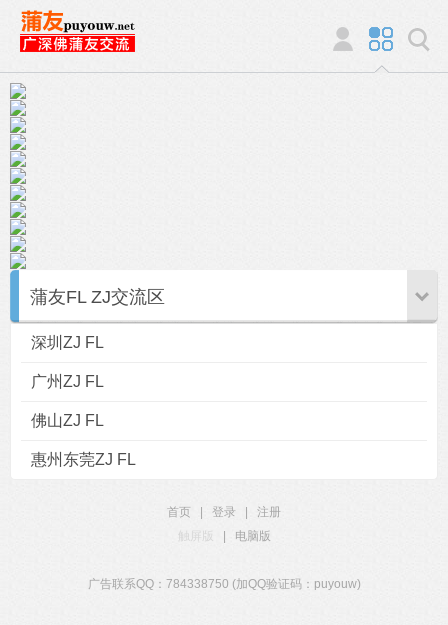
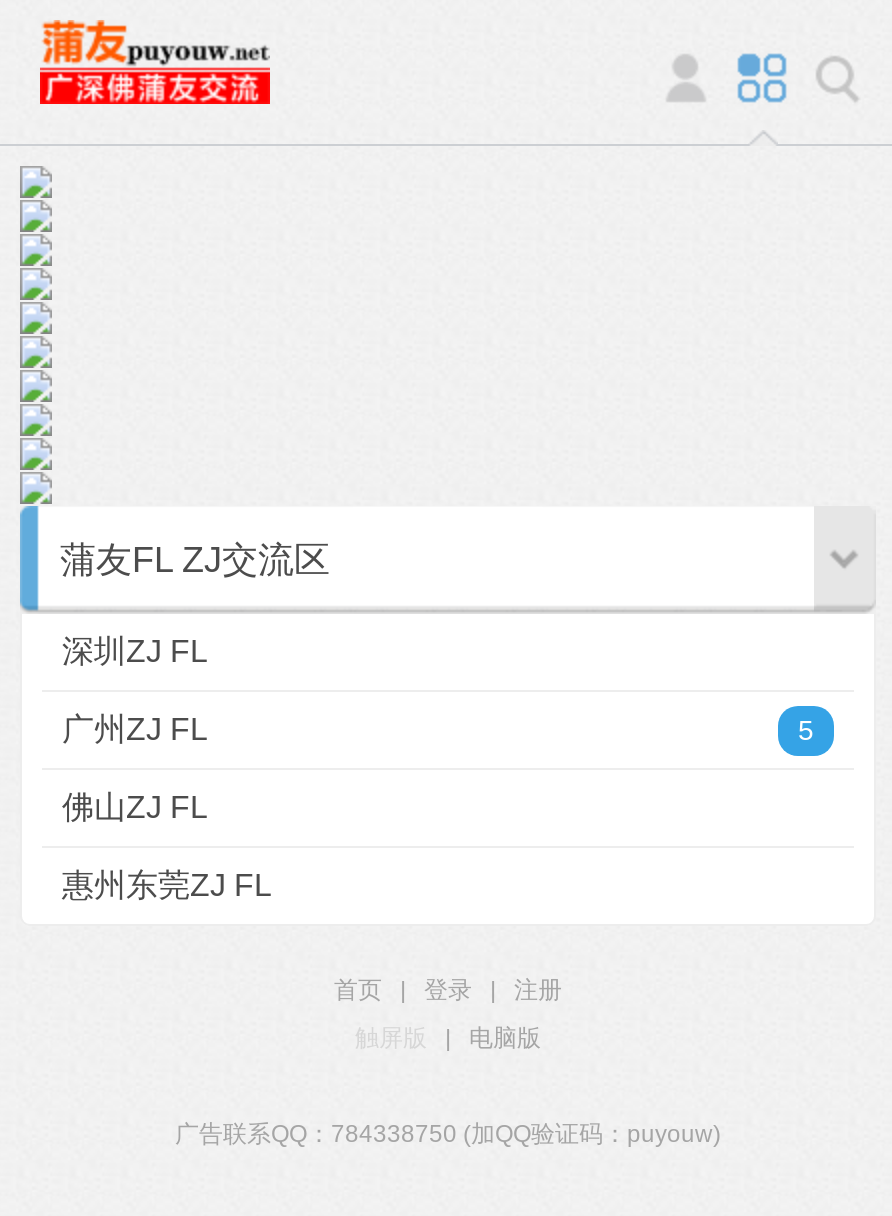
none -> [798,714,814,746] 5

